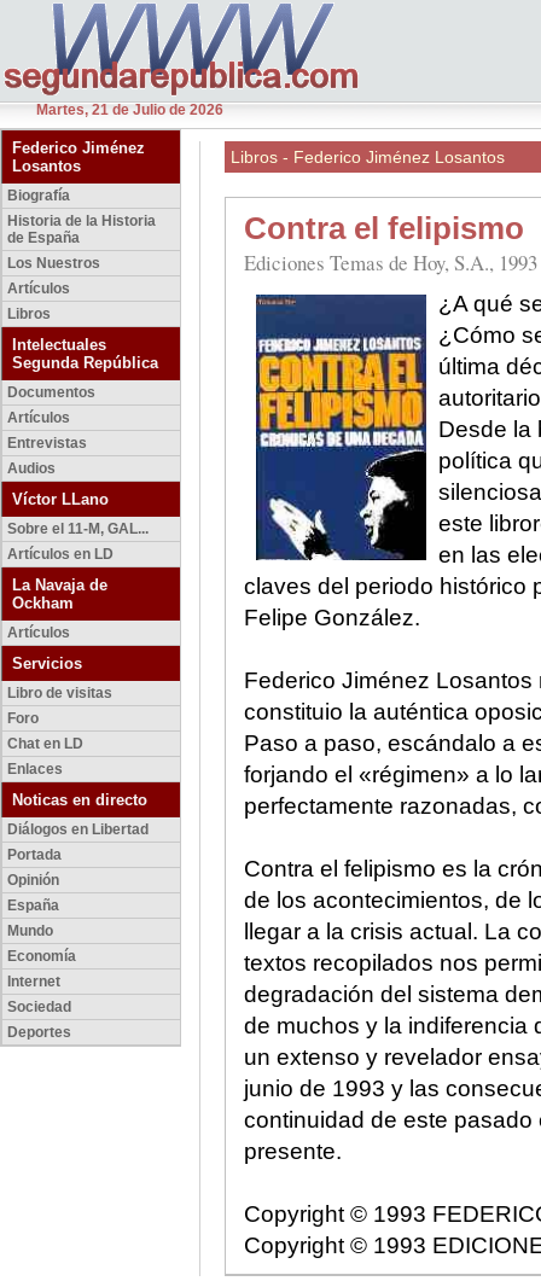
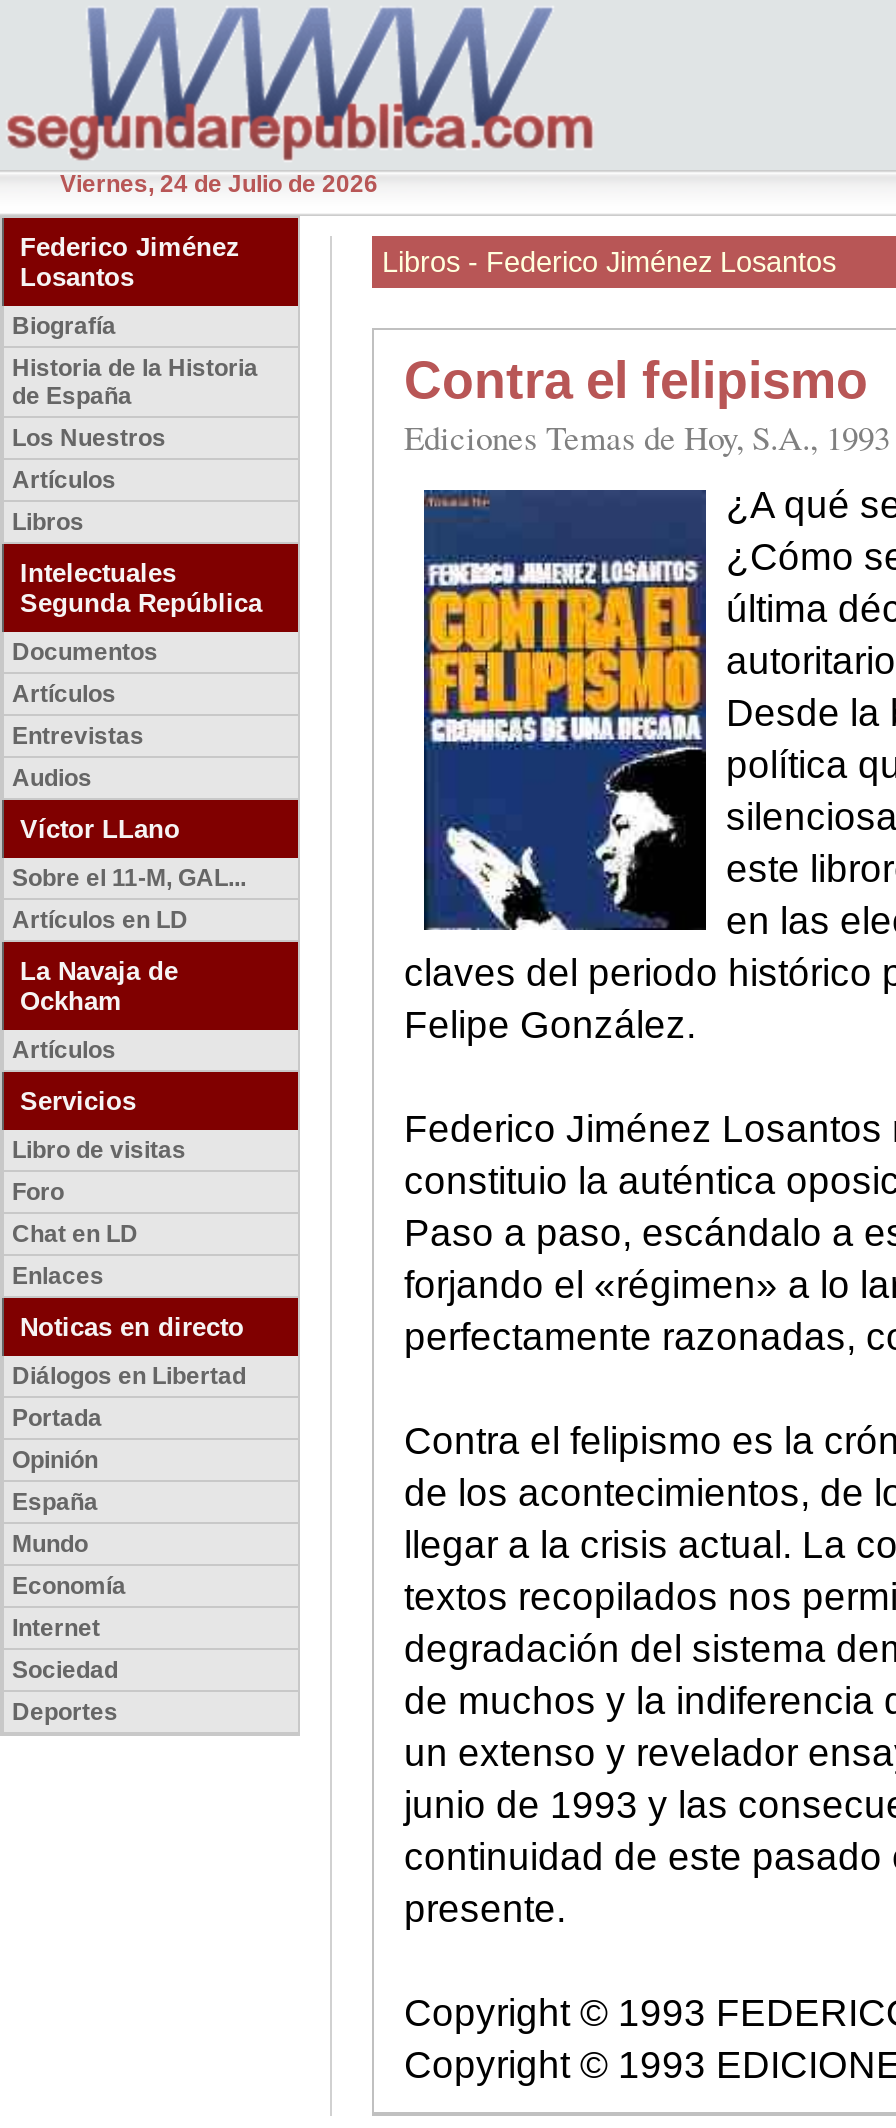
[36,101,223,118] Martes, 21 de Julio de 2026 -> [60,170,378,198] Viernes, 24 de Julio de 2026

